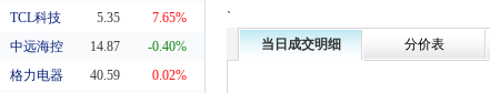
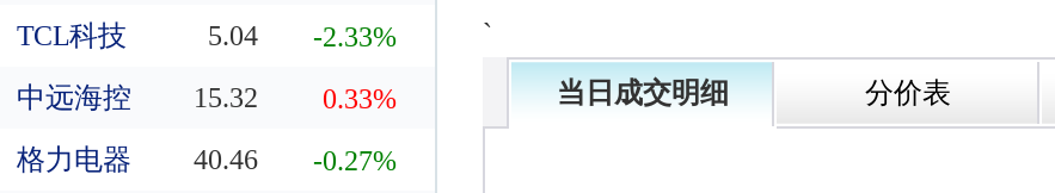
[97,10,120,25] 5.35 -> [208,19,258,52] 5.04
[152,10,187,26] 7.65% -> [313,20,397,53] -2.33%
[90,39,120,54] 14.87 -> [194,81,258,114] 15.32
[148,39,187,54] -0.40% -> [323,81,397,115] 0.33%
[90,68,120,83] 40.59 -> [194,143,258,176] 40.46
[152,68,187,83] 0.02% -> [313,143,397,177] -0.27%

